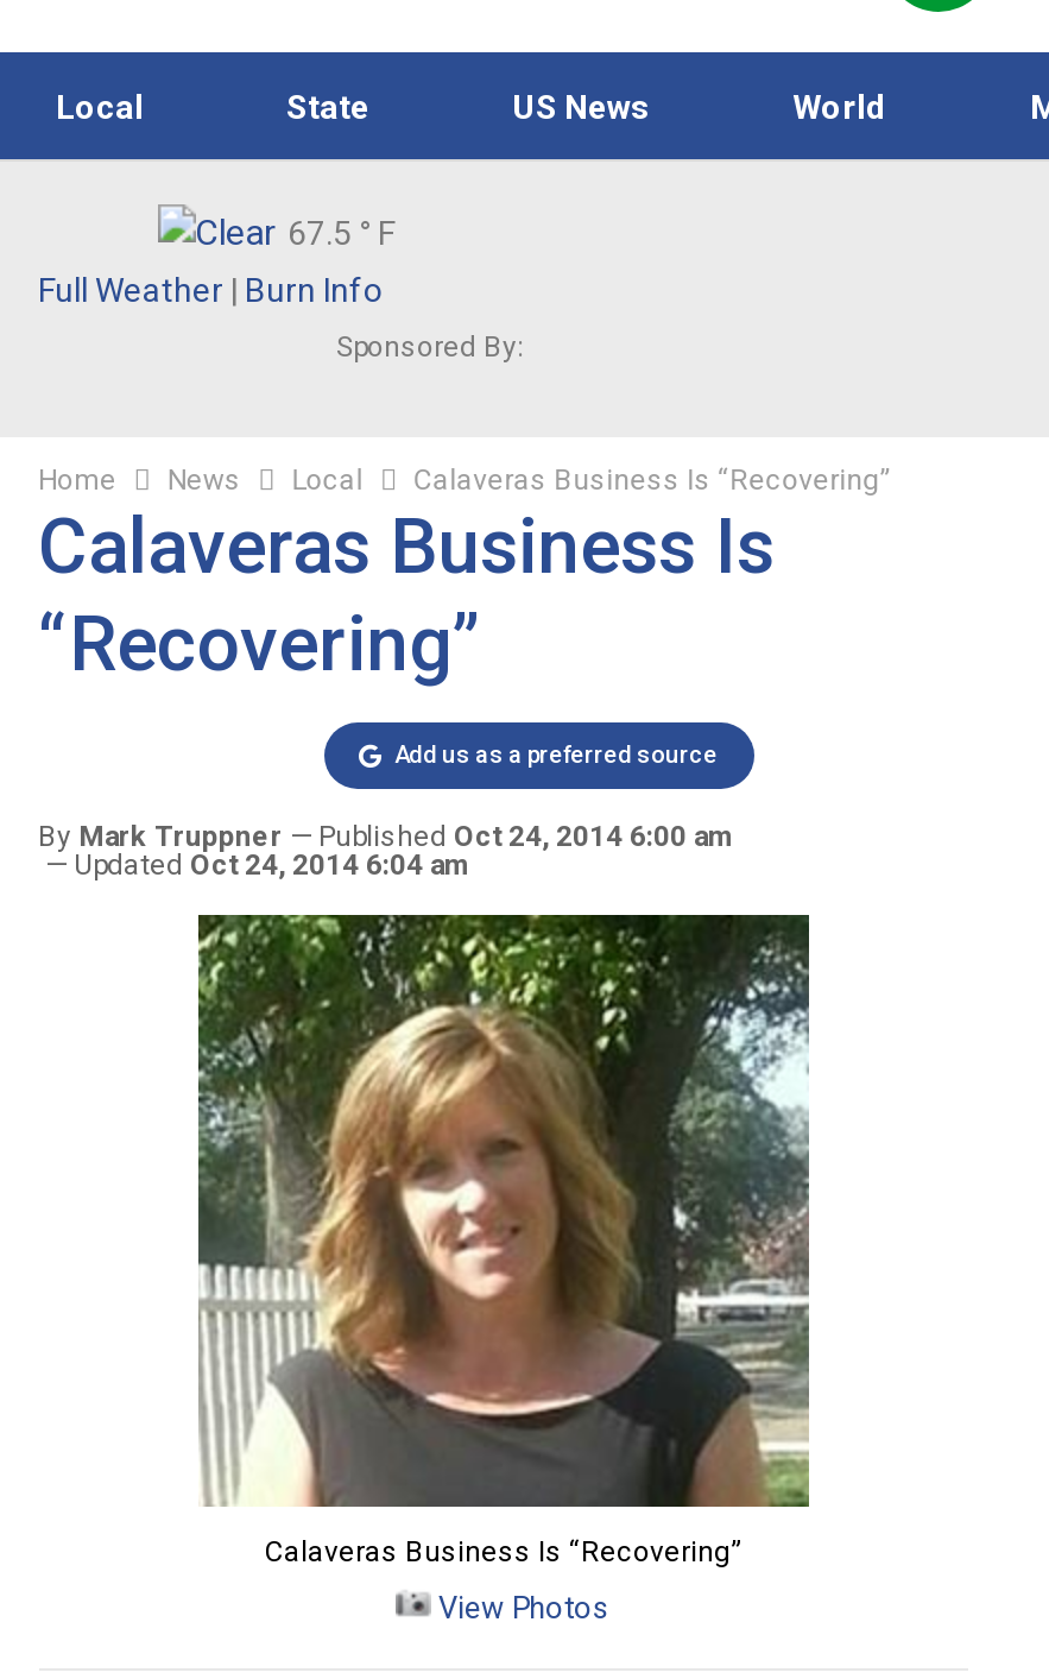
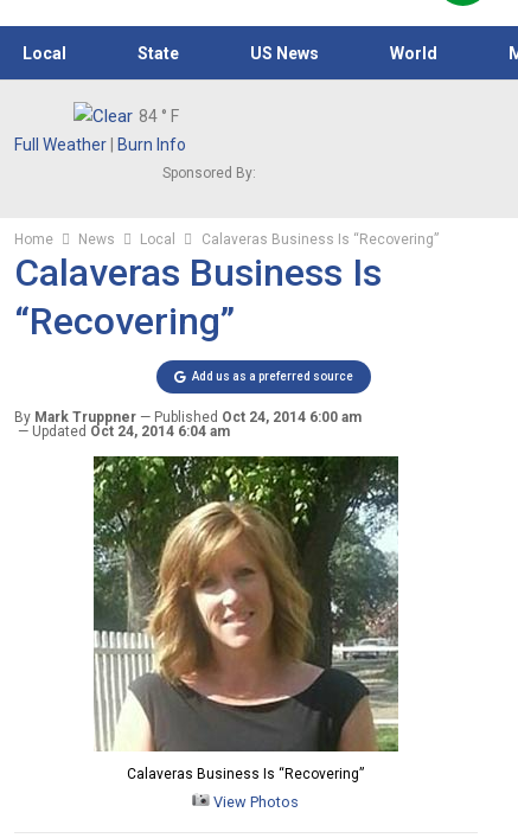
[287,214,394,252] 67.5 ° F -> [138,107,178,126] 84 ° F

